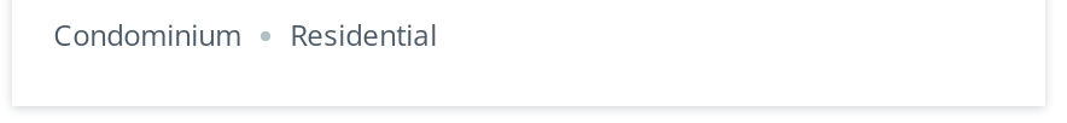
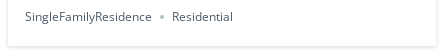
[53,14,242,55] Condominium -> [25,8,152,25] SingleFamilyResidence

